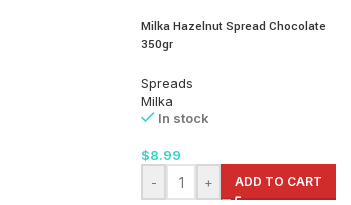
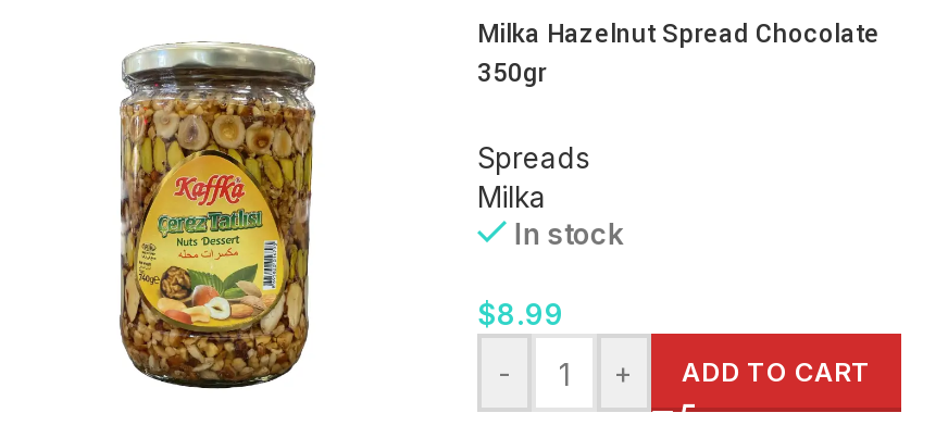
none -> [116,40,316,390] [image]

